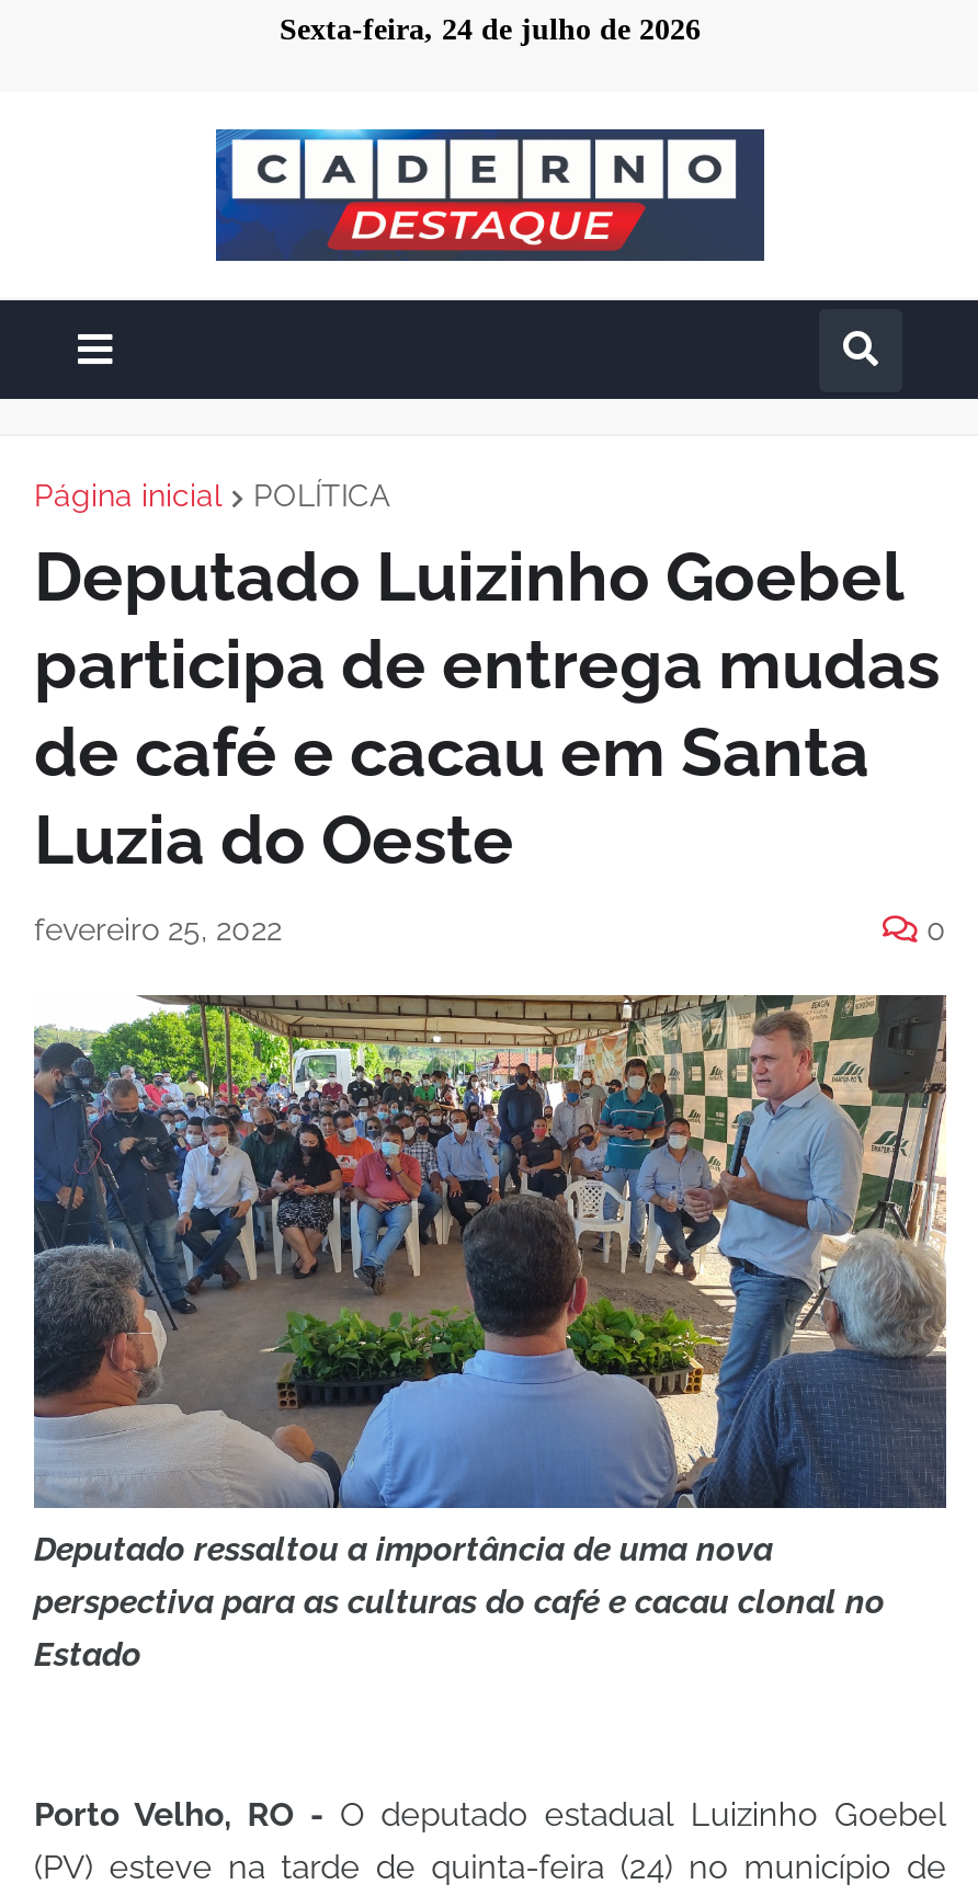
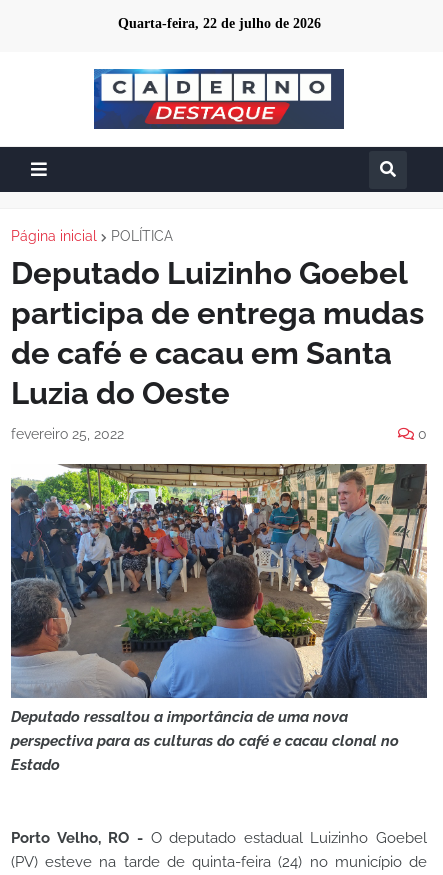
[280,13,701,46] Sexta-feira, 24 de julho de 2026 -> [117,16,320,31] Quarta-feira, 22 de julho de 2026

